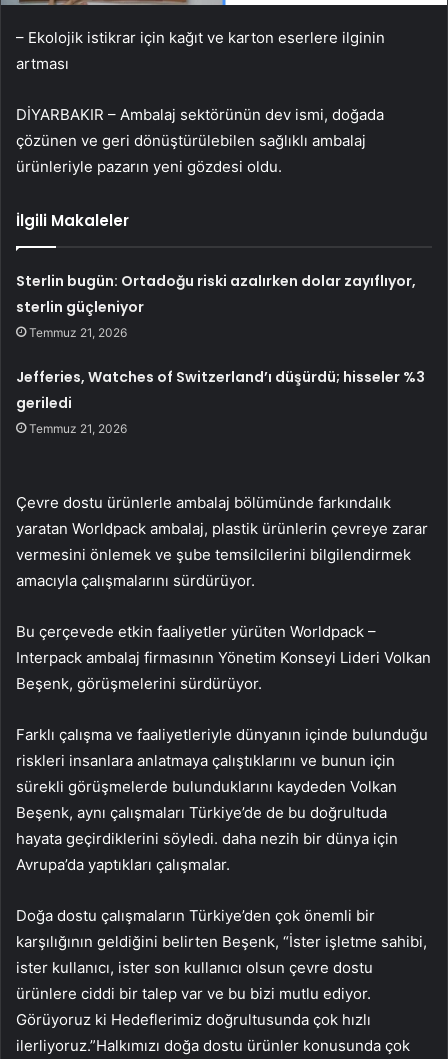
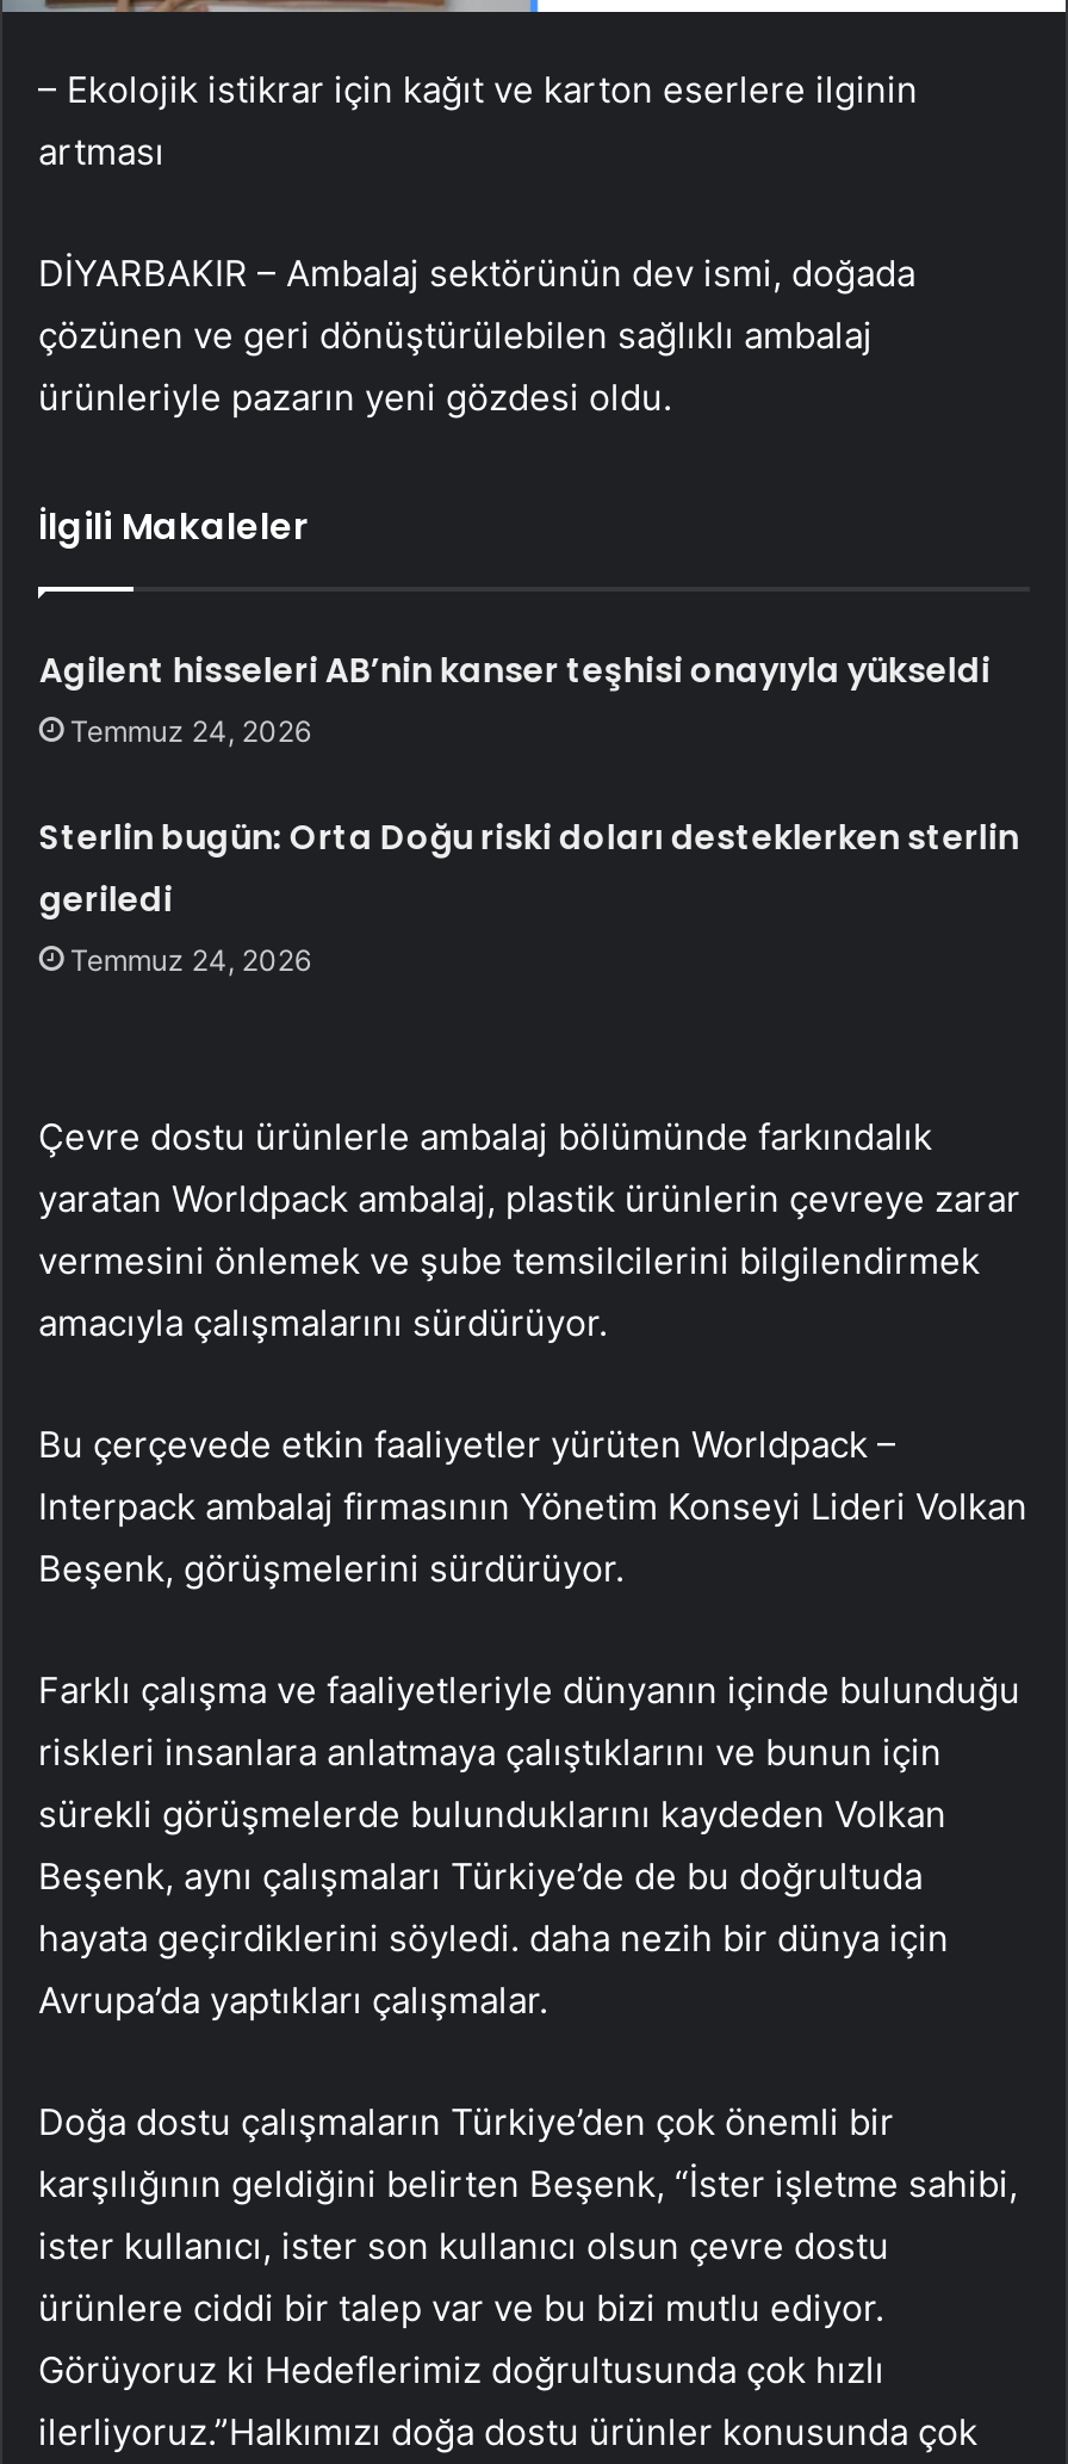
[16,271,416,340] Sterlin bugün: Ortadoğu riski azalırken dolar zayıflıyor, | sterlin güçleniyor | Temmuz 21, 2026 -> [39,646,990,748] Agilent hisseleri AB’nin kanser teşhisi onayıyla yükseldi | Temmuz 24, 2026
[16,367,425,387] Jefferies, Watches of Switzerland’ı düşürdü; hisseler %3 -> [39,813,1019,860] Sterlin bugün: Orta Doğu riski doları desteklerken sterlin
[29,421,127,436] Temmuz 21, 2026 -> [70,941,311,977] Temmuz 24, 2026

